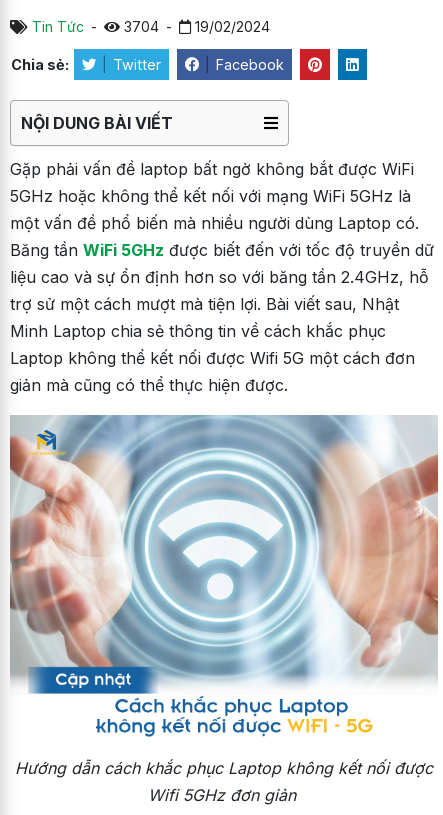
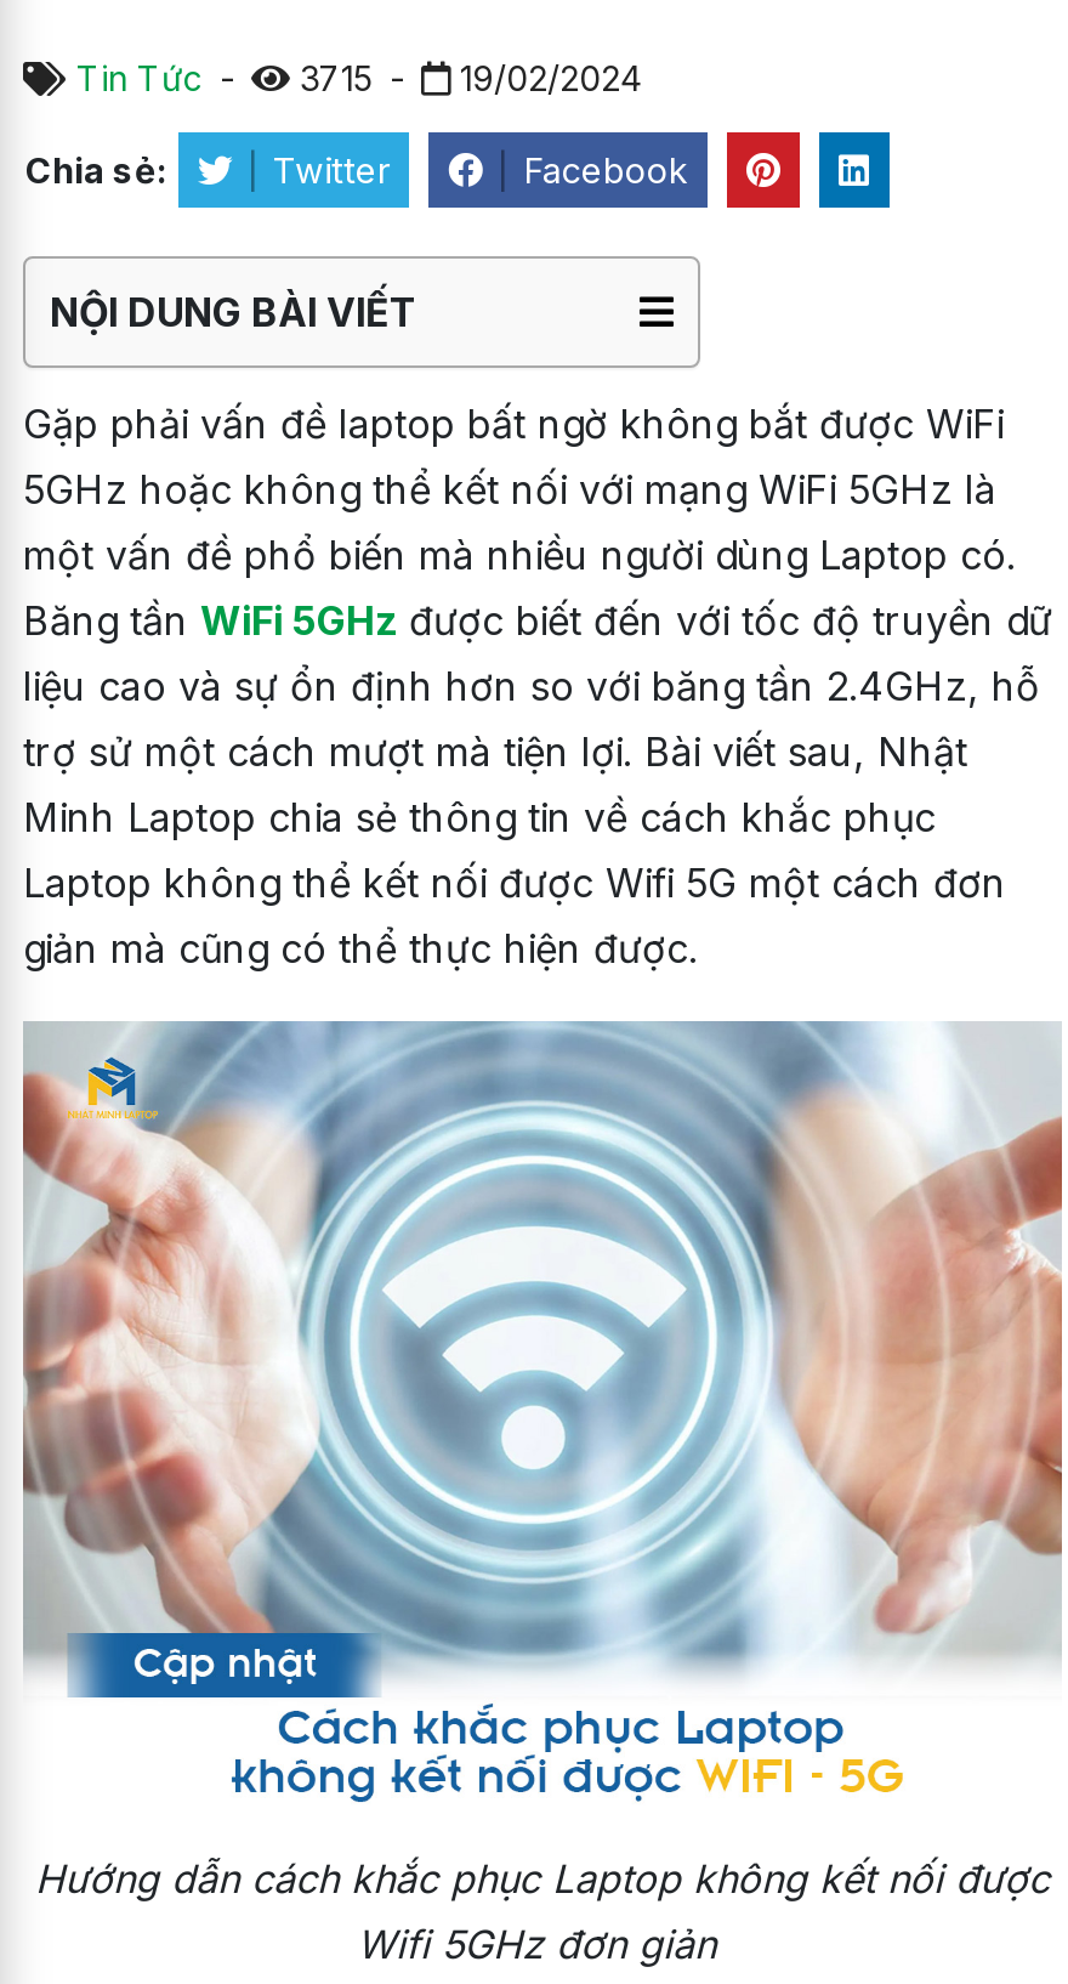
[32,18,270,35] Tin Tức - 3704 - 19/02/2024 -> [76,57,642,98] Tin Tức - 3715 - 19/02/2024

